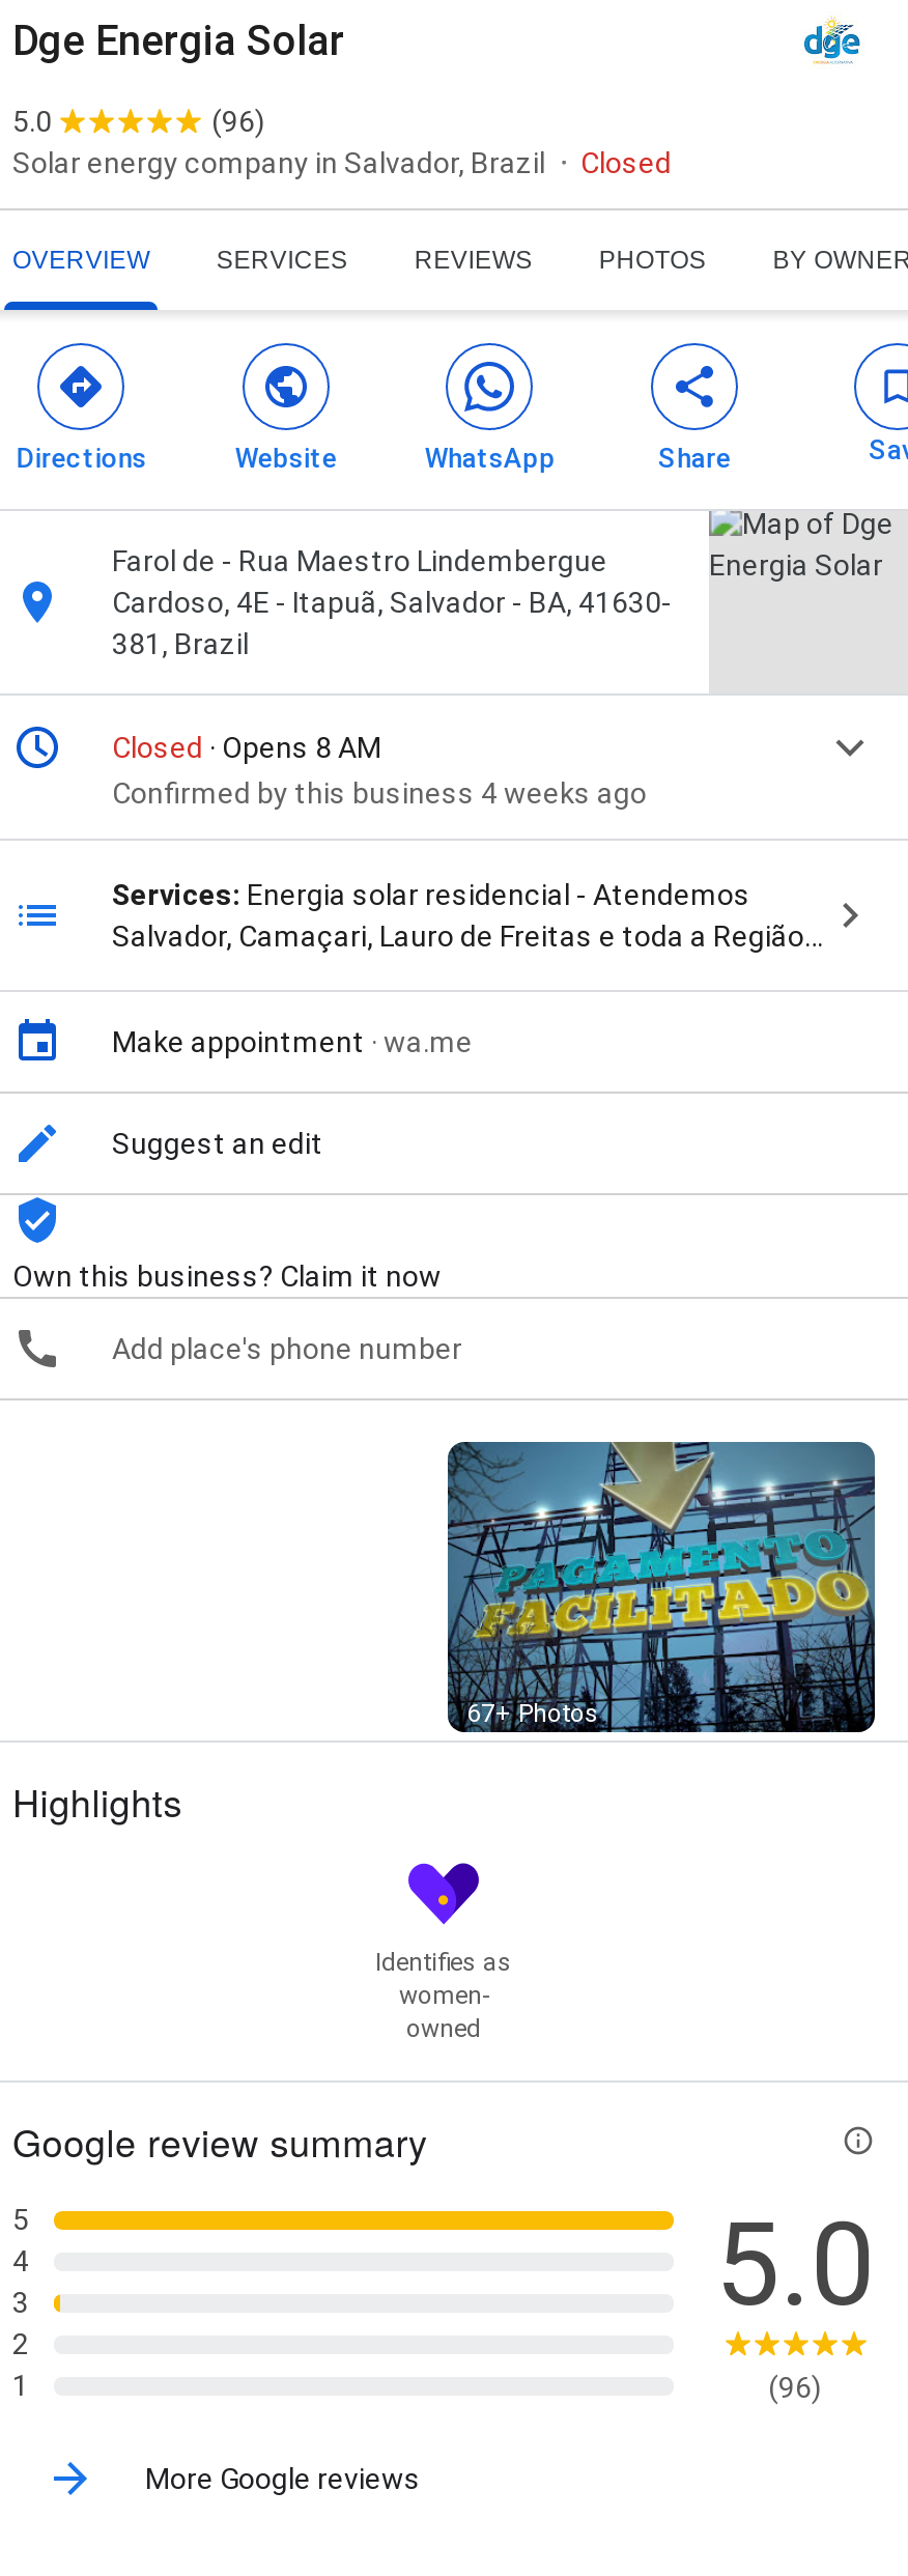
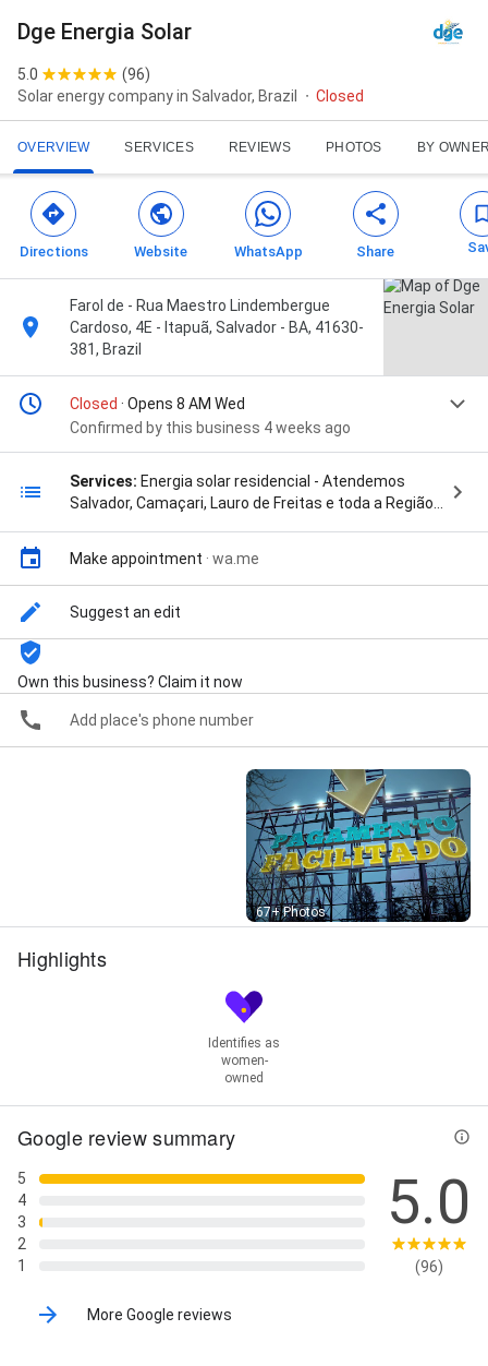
[112,731,381,764] Closed · Opens 8 AM -> [70,395,245,413] Closed · Opens 8 AM Wed

